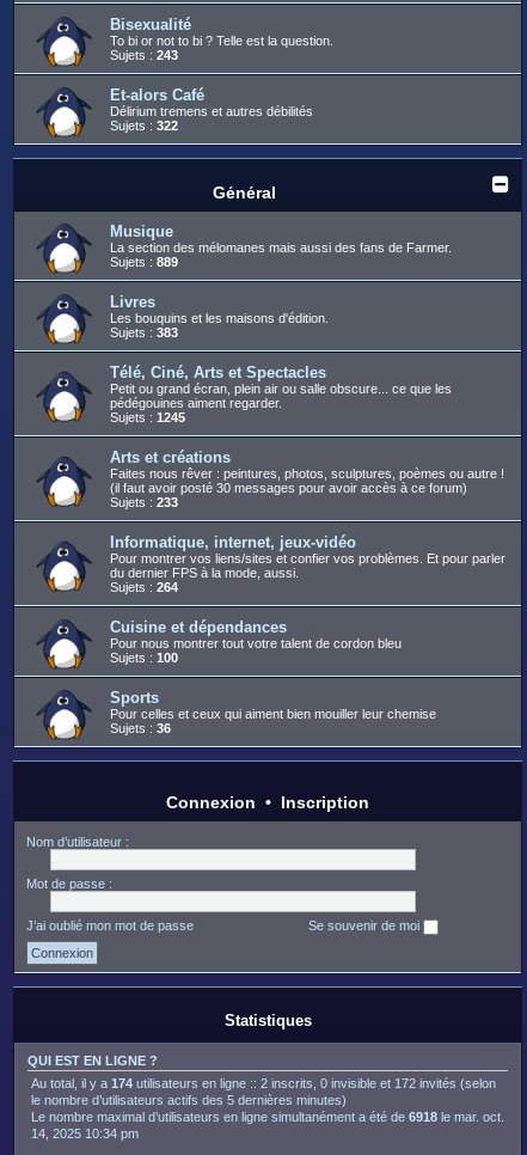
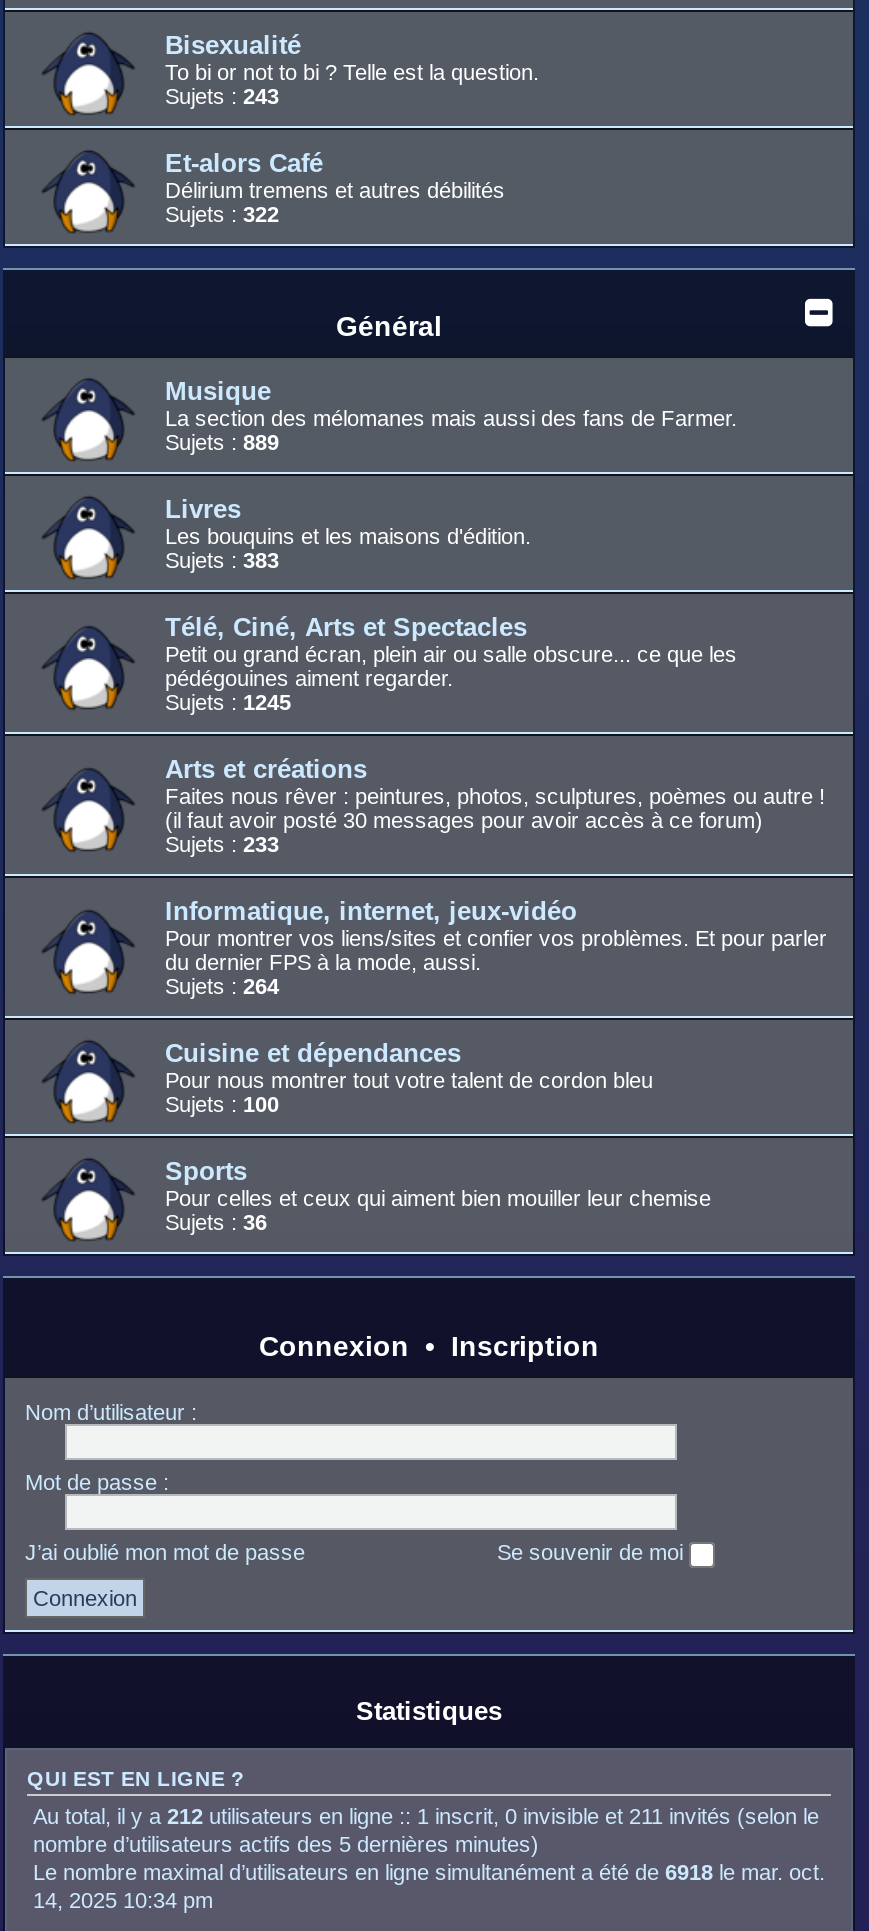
[31,1075,496,1107] Au total, il y a 174 utilisateurs en ligne :: 2 inscrits, 0 invisible et 172 invités (selon | le nombre d’utilisateurs actifs des 5 dernières minutes) -> [33,1803,819,1855] Au total, il y a 212 utilisateurs en ligne :: 1 inscrit, 0 invisible et 211 invités (selon le | nombre d’utilisateurs actifs des 5 dernières minutes)

